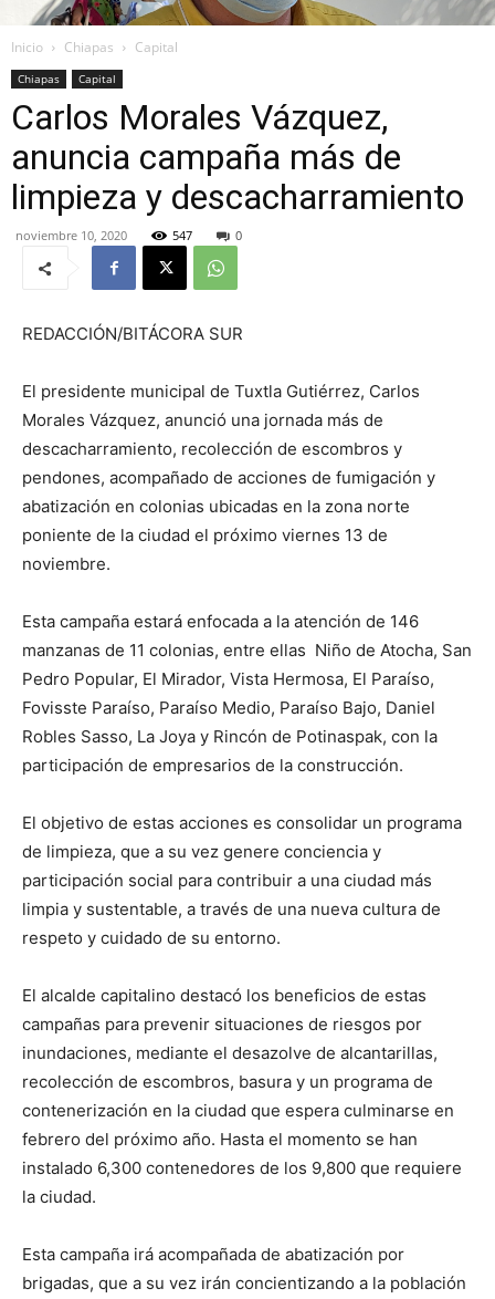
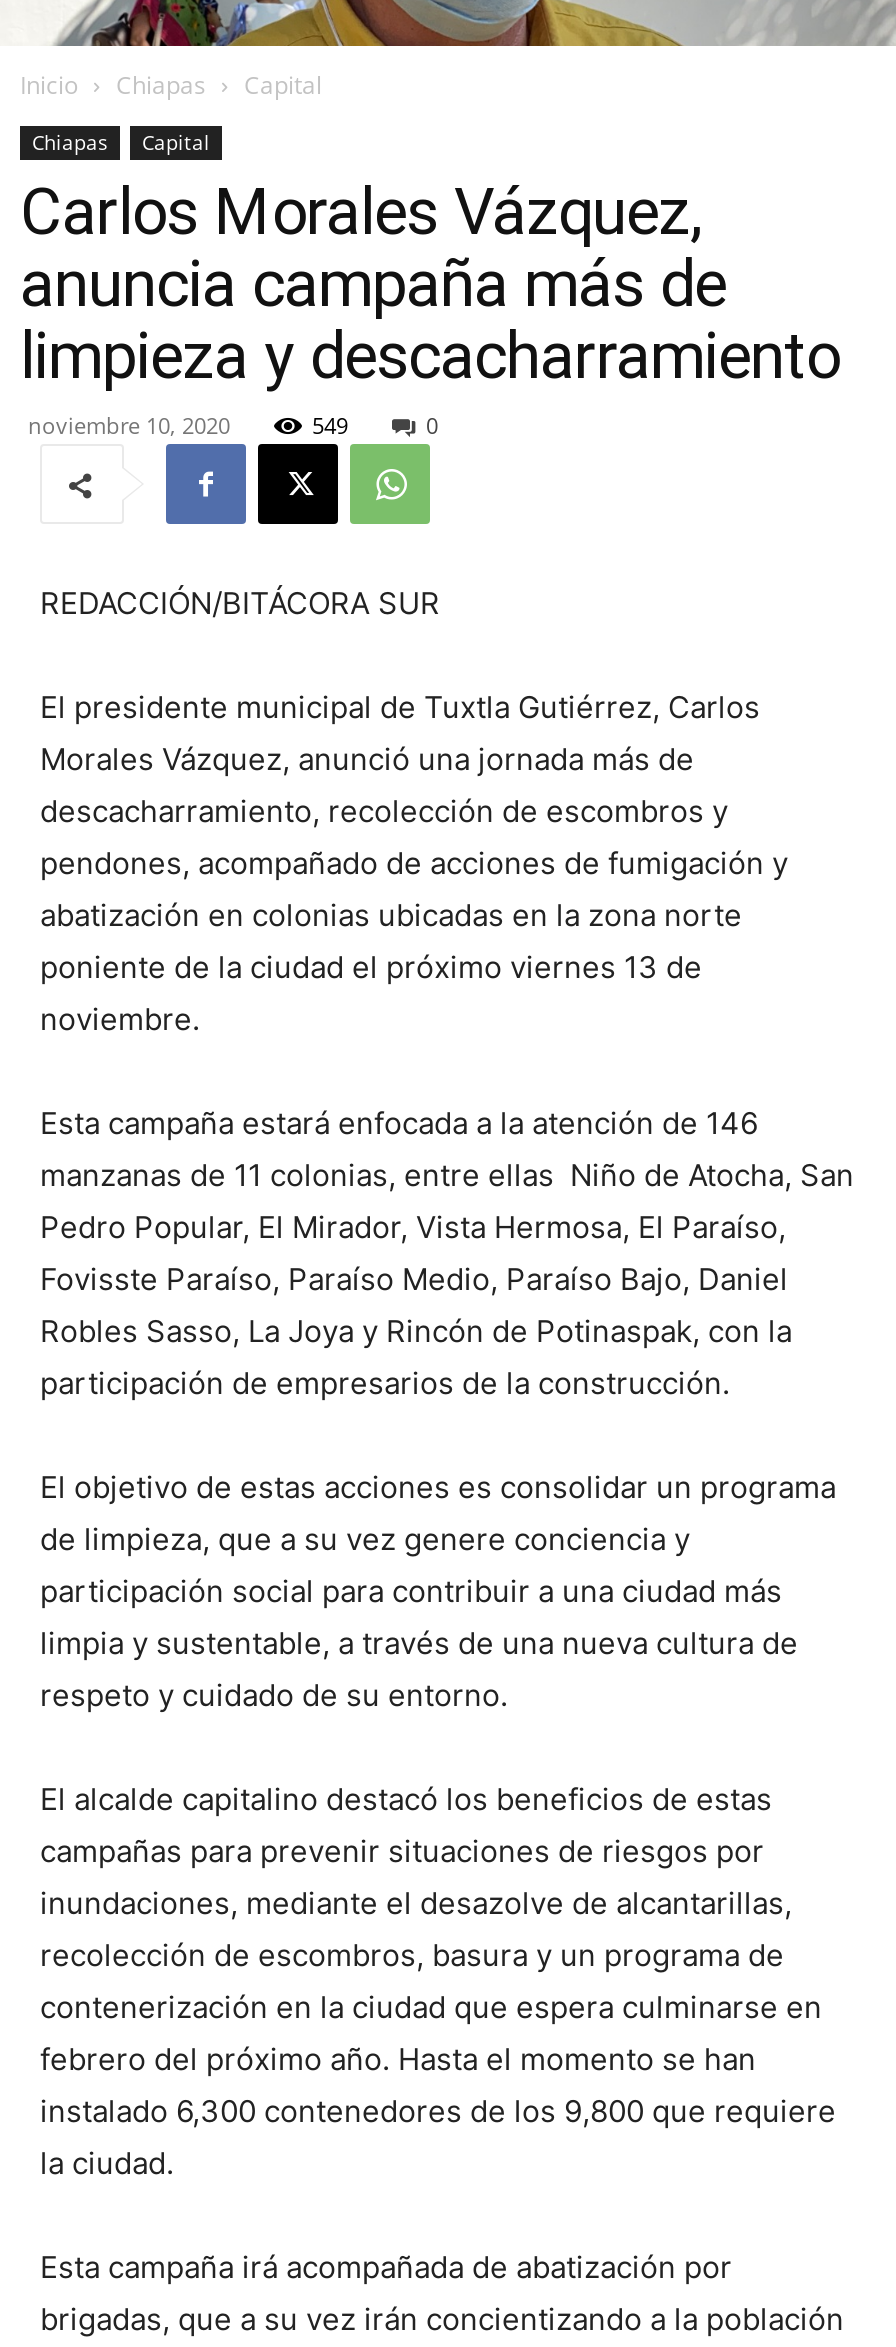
[172,227,192,243] 547 -> [312,410,348,440] 549

